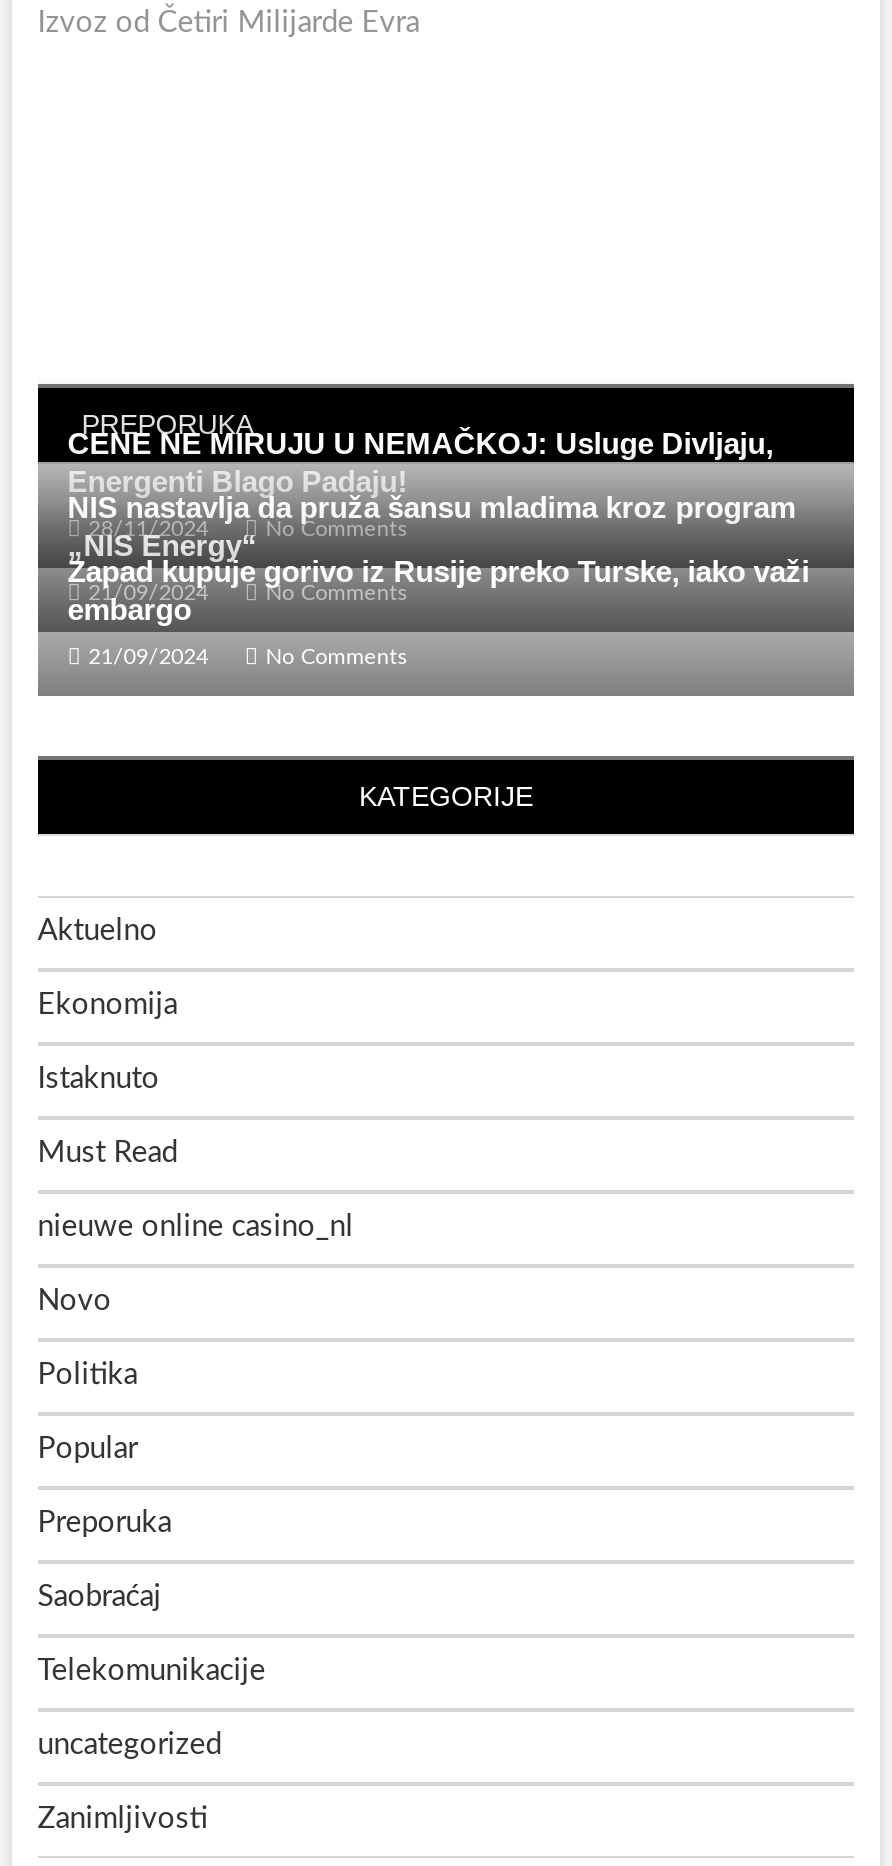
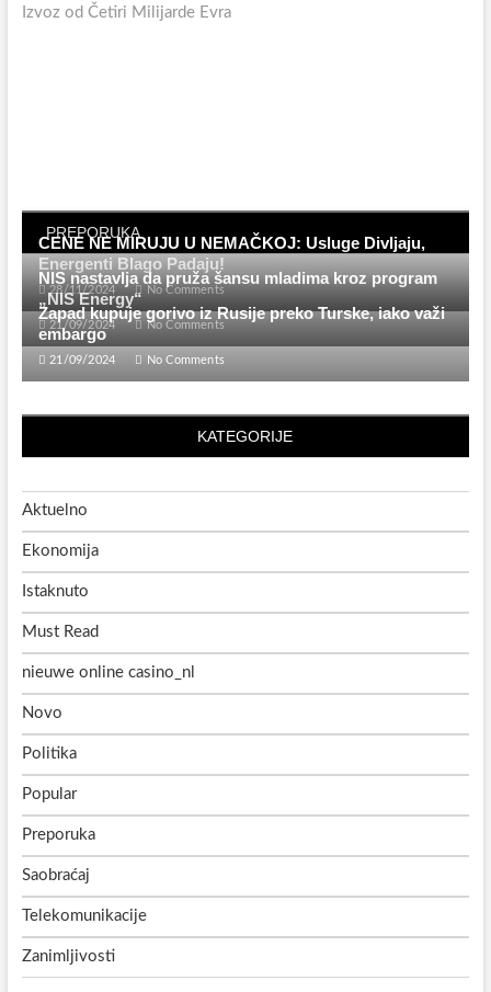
[38,1730,222,1760] uncategorized -> none

